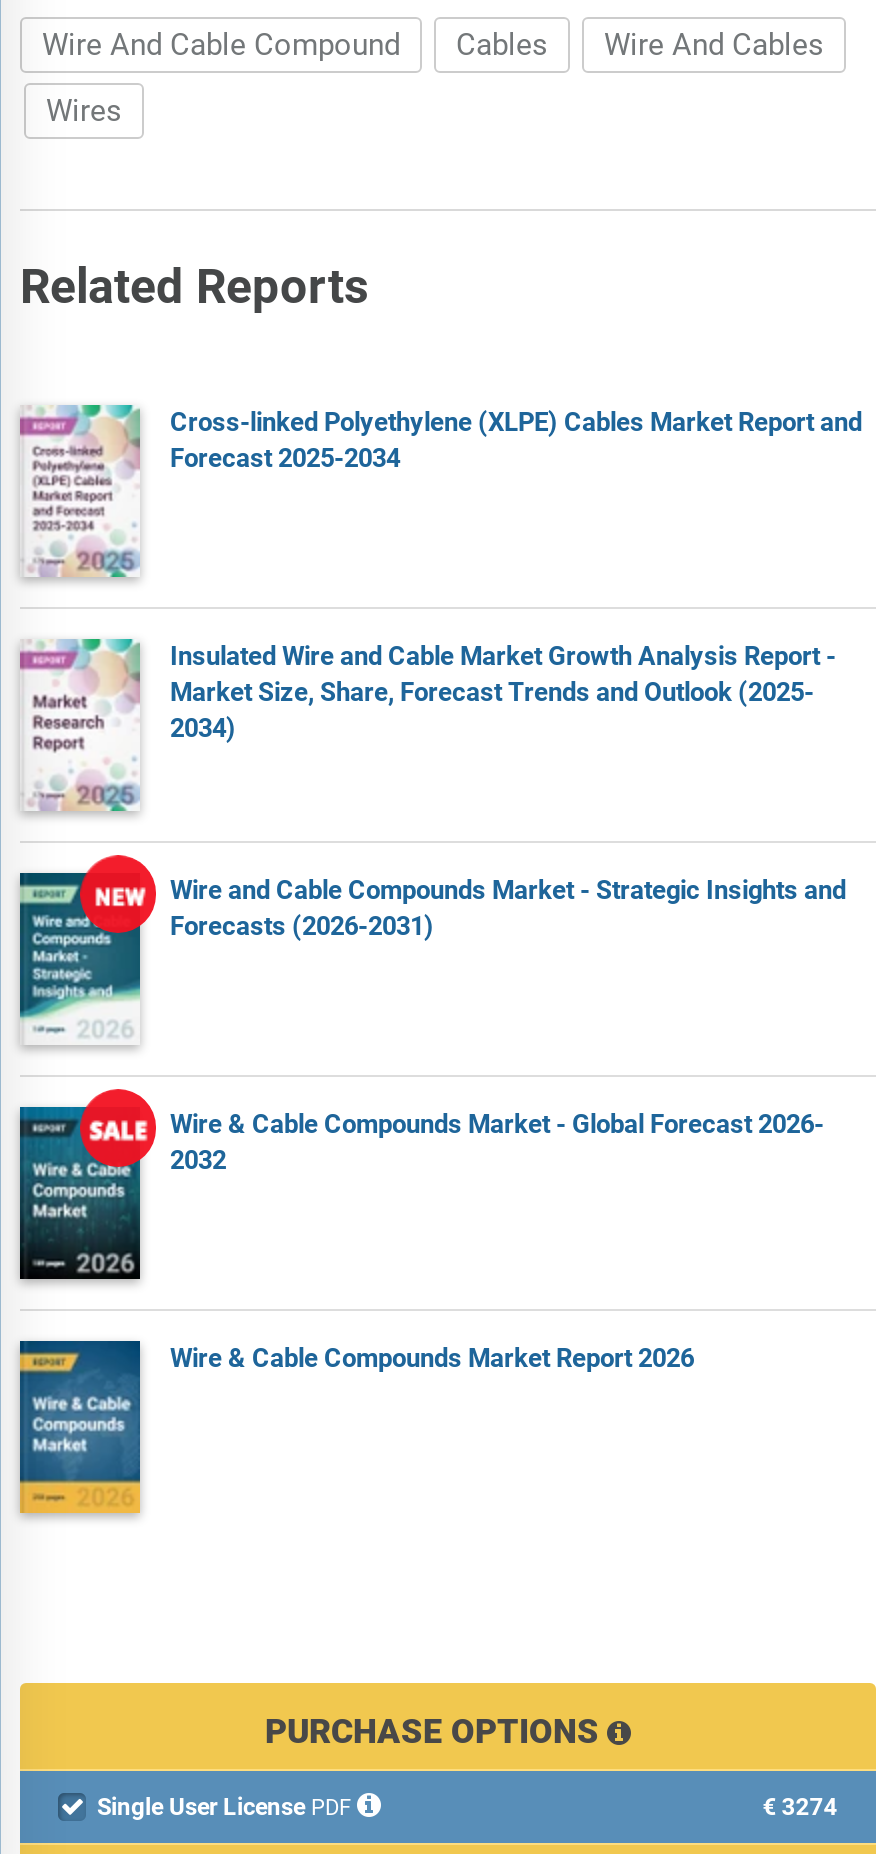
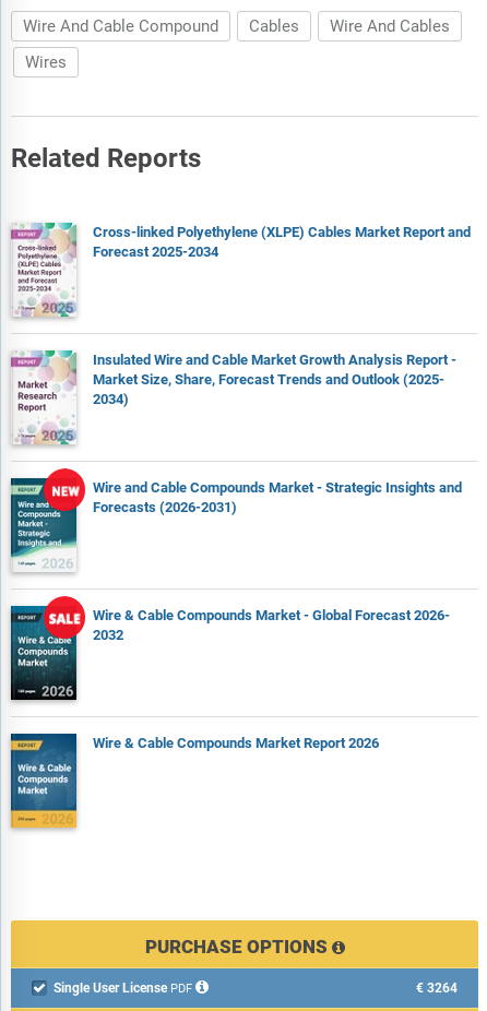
[782,1792,838,1820] €3274 -> [427,980,457,995] €3264

